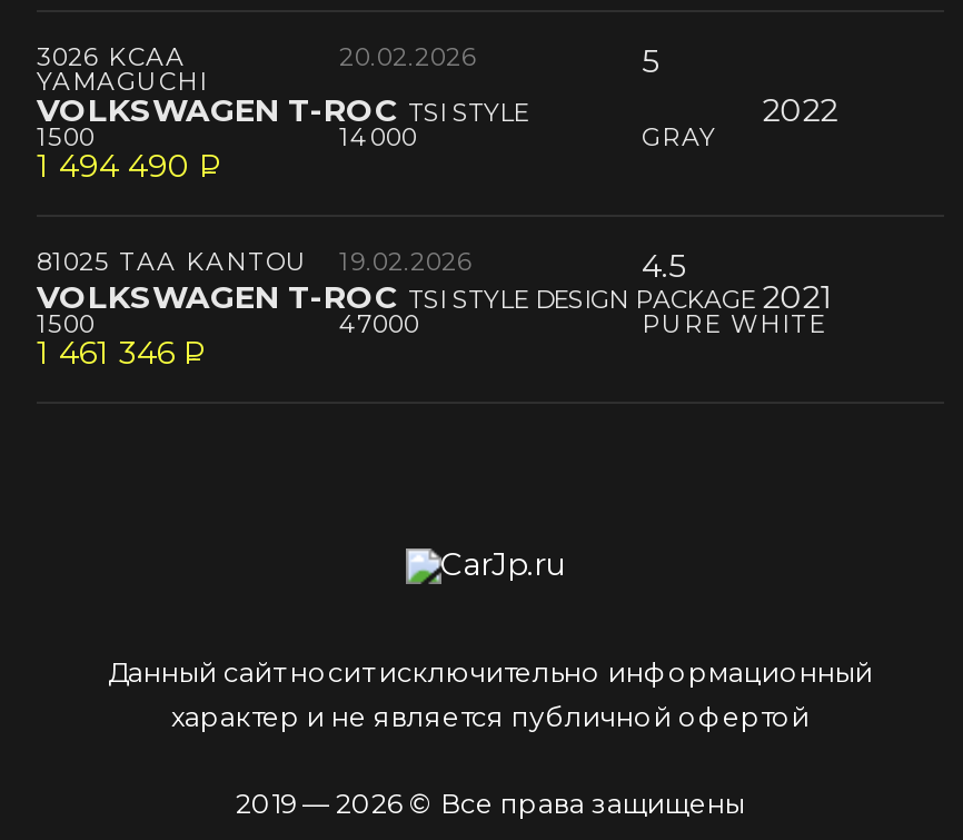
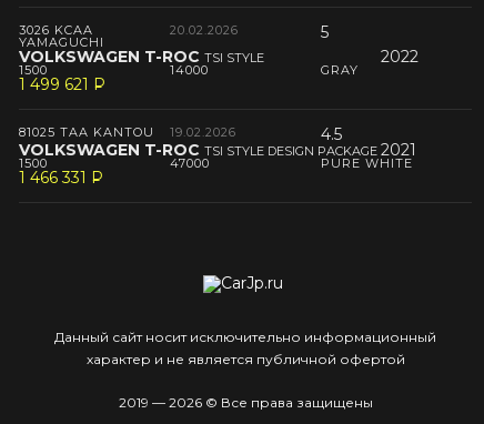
[37,146,224,186] 1 494 490 P -> [19,74,105,94] 1 499 621 P
[37,333,208,373] 1 461 346 P -> [19,168,103,188] 1 466 331 P

